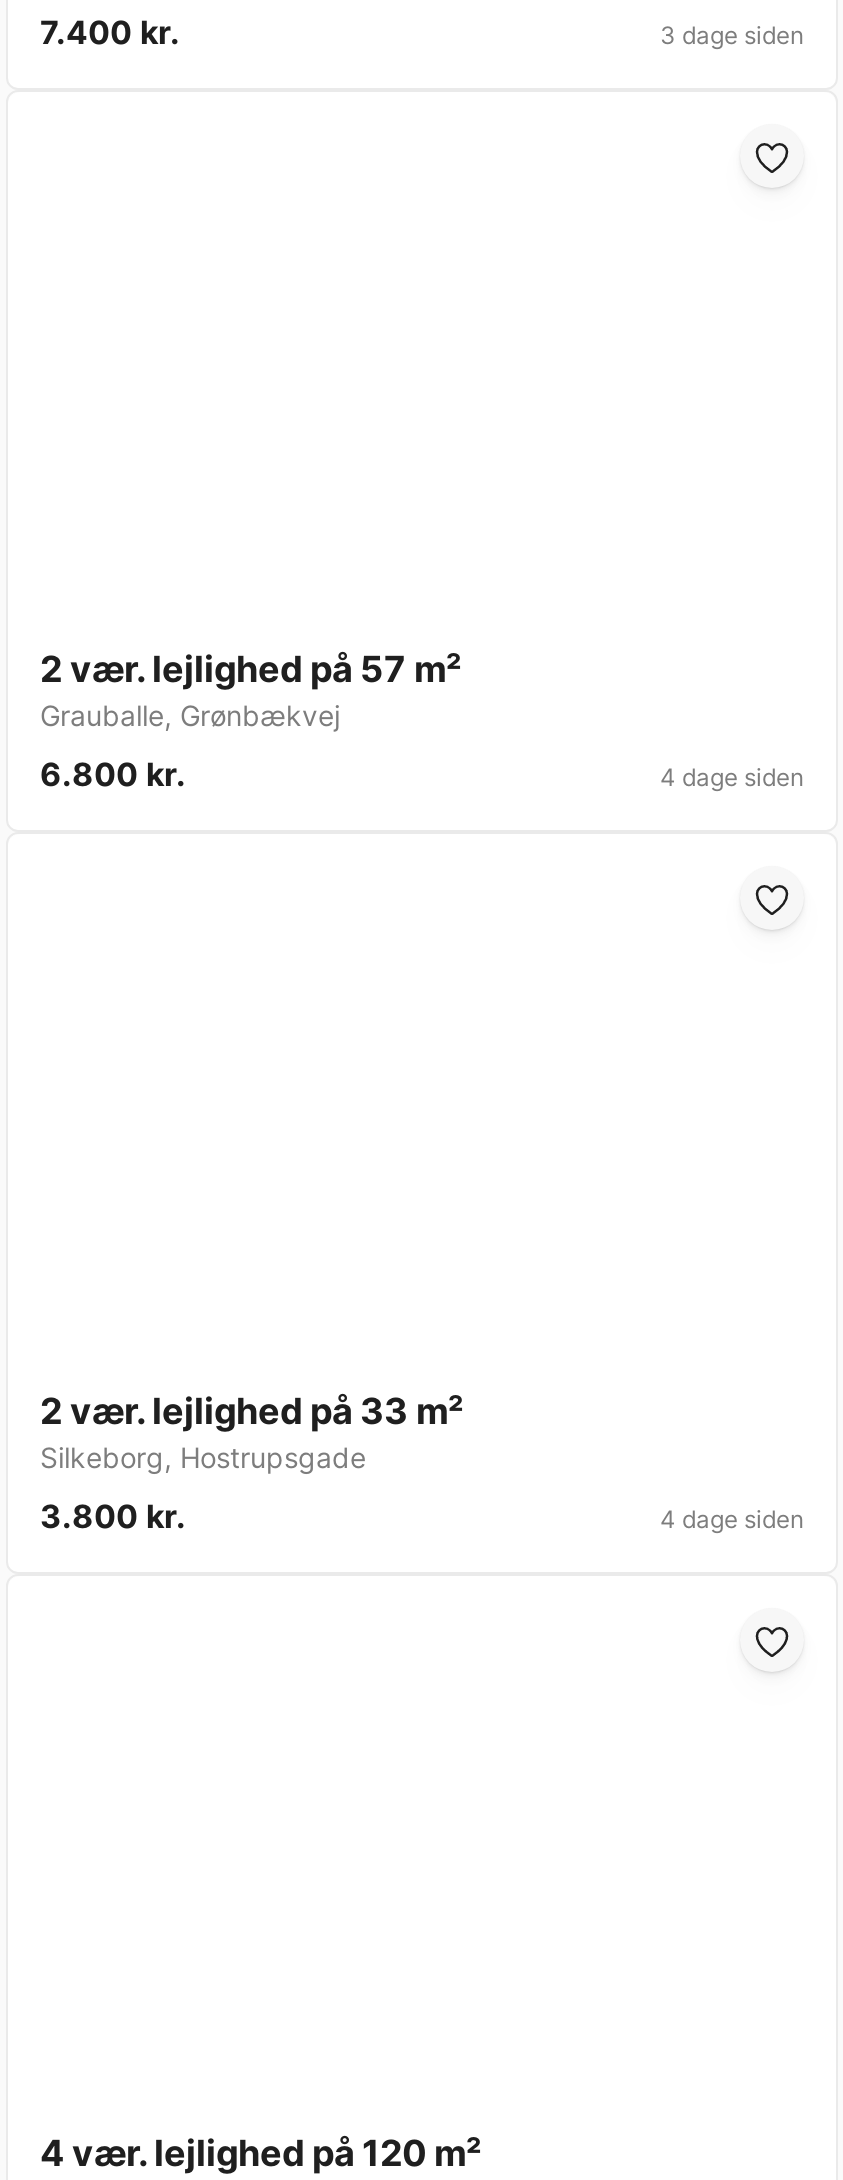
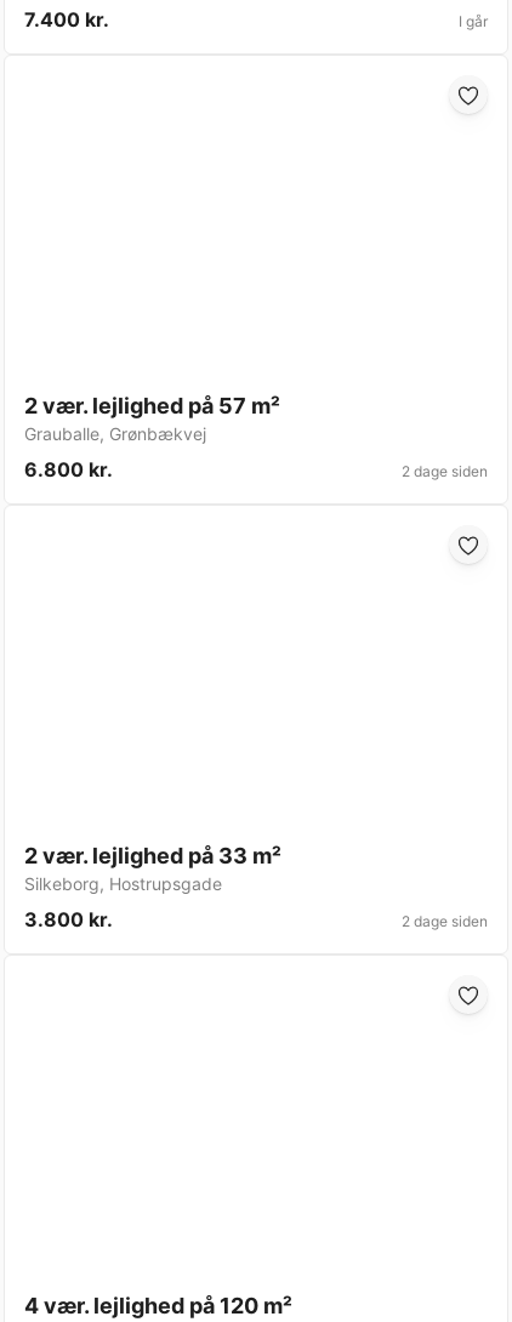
[660,21,804,51] 3 dage siden -> [459,13,488,31] I går
[660,763,804,793] 4 dage siden -> [402,463,488,481] 2 dage siden
[660,1505,804,1535] 4 dage siden -> [402,913,488,931] 2 dage siden

